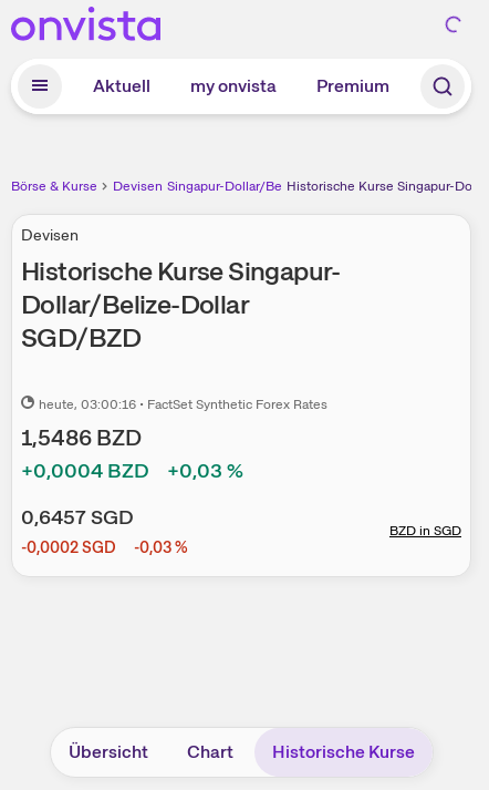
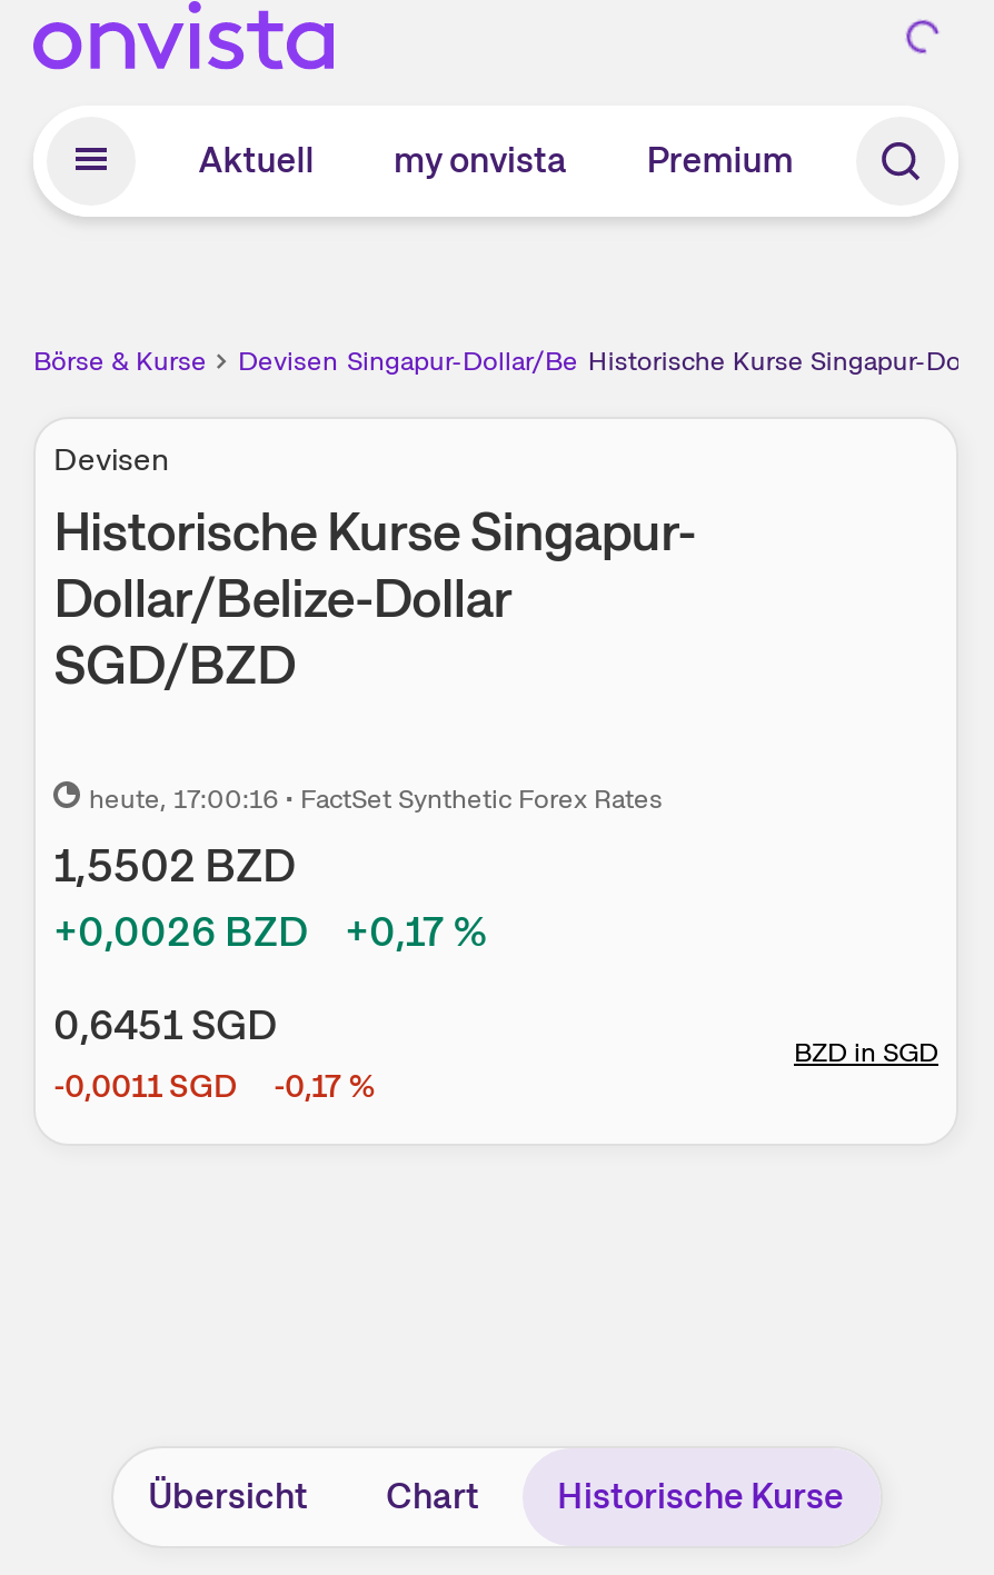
[39,396,327,414] heute, 03:00:16 • FactSet Synthetic Forex Rates -> [89,782,663,817] heute, 17:00:16 • FactSet Synthetic Forex Rates
[21,423,142,452] 1,5486 BZD -> [53,837,296,895] 1,5502 BZD
[21,458,149,483] +0,0004 BZD -> [53,906,309,957] +0,0026 BZD
[167,458,243,483] +0,03 % -> [345,906,487,957] +0,17 %
[21,504,134,530] 0,6457 SGD -> [53,1000,278,1051] 0,6451 SGD
[21,538,116,558] -0,0002 SGD -> [53,1066,238,1106] -0,0011 SGD
[134,538,188,558] -0,03 % -> [274,1066,376,1106] -0,17 %

